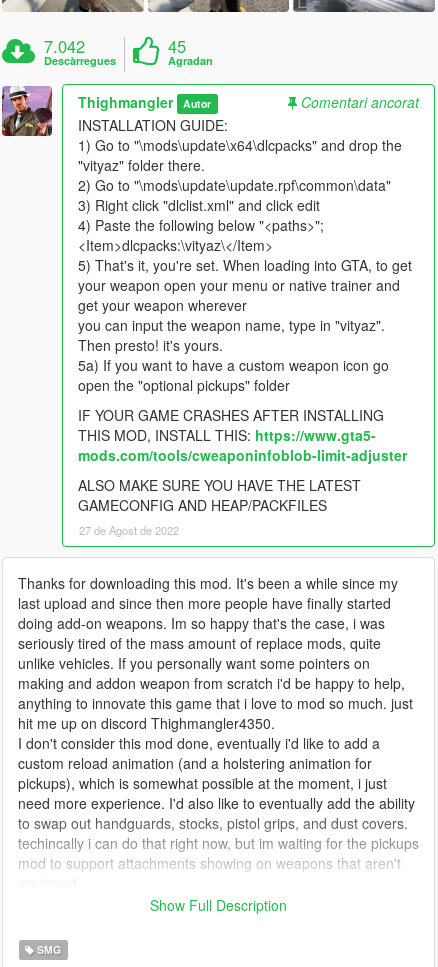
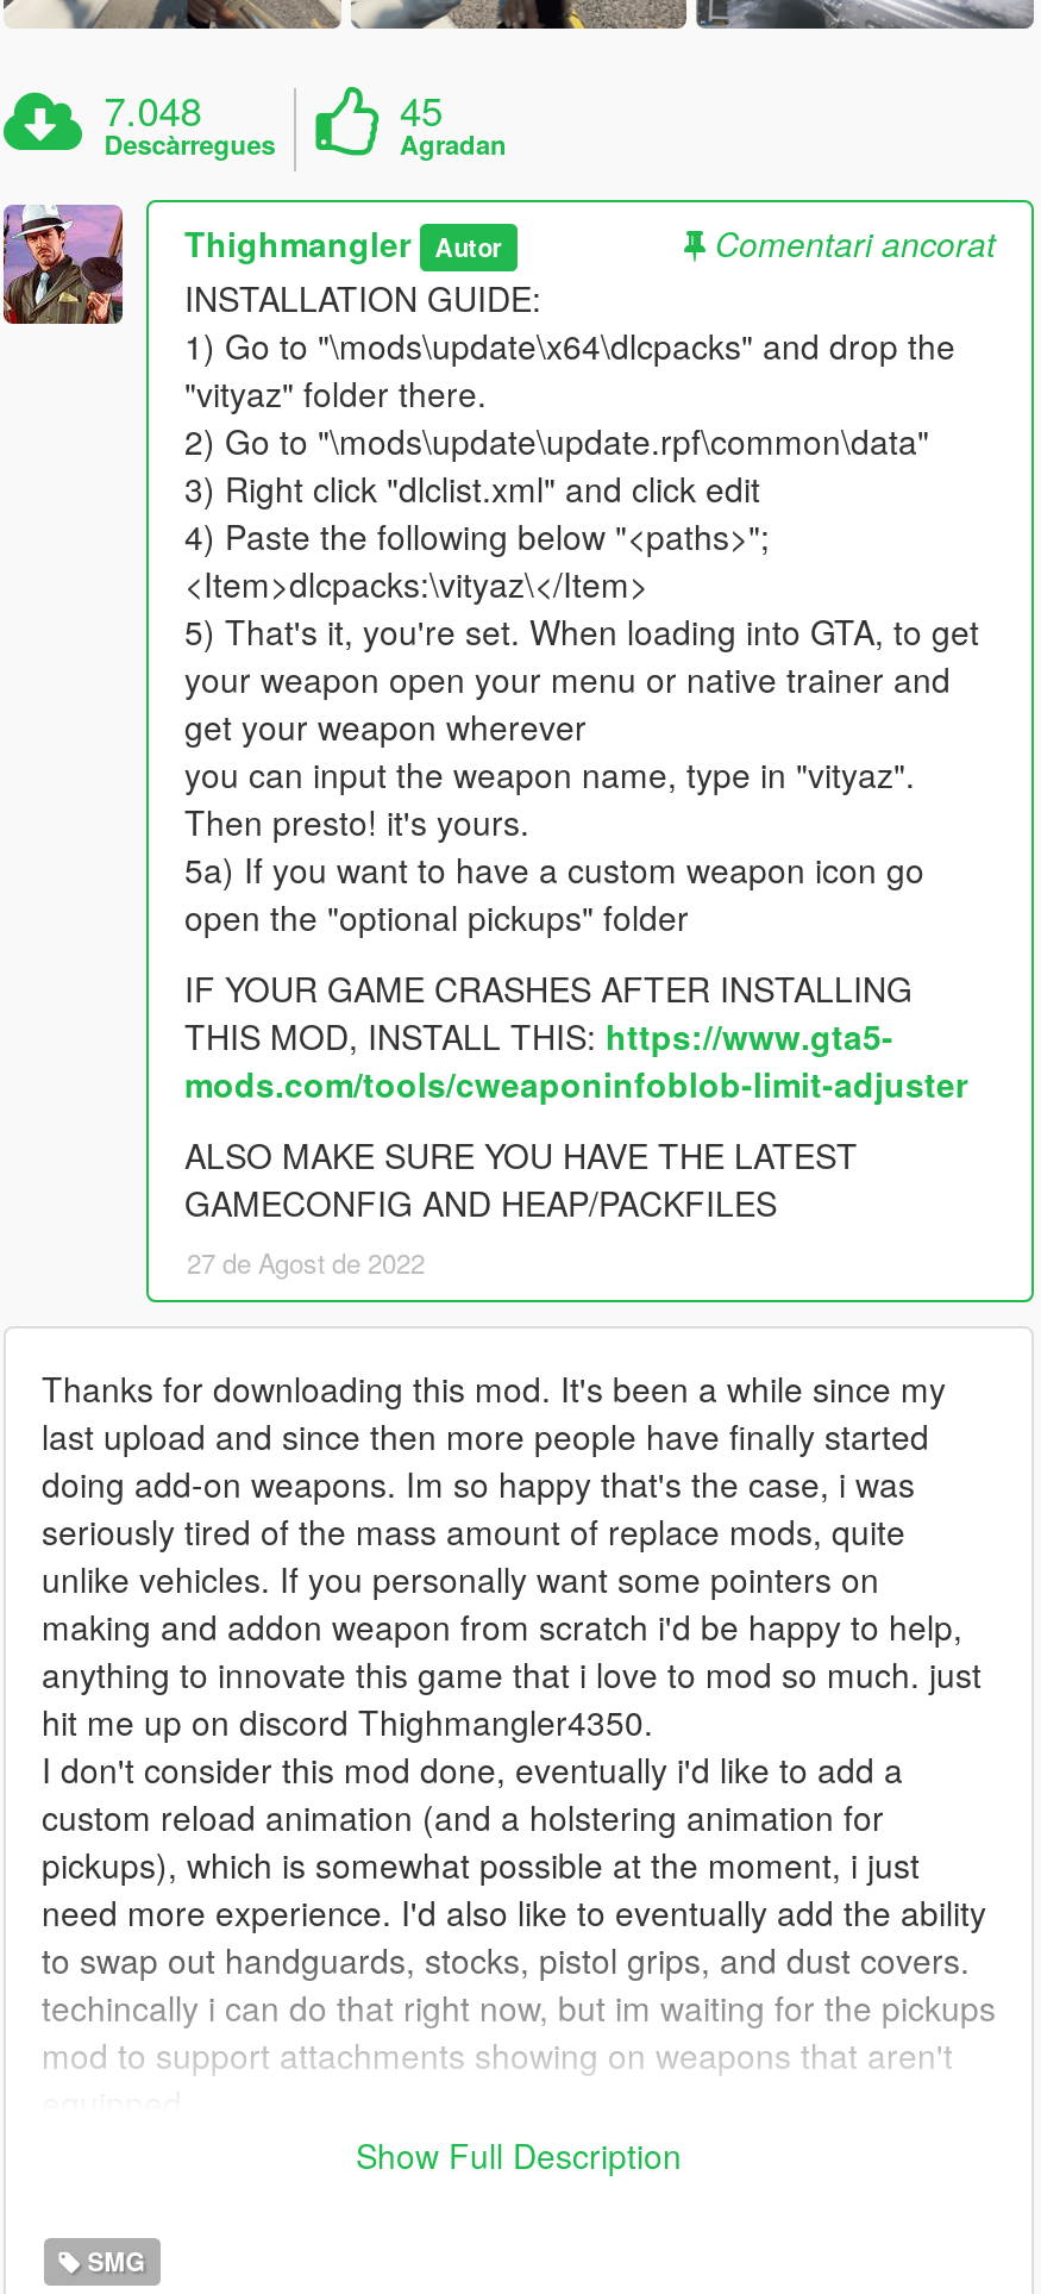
[44,34,85,58] 7.042 -> [104,81,202,139] 7.048

